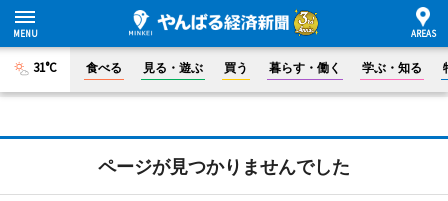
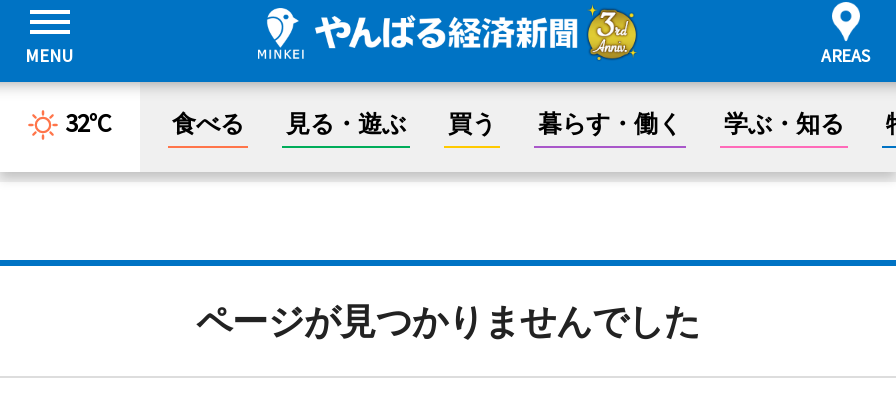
[32,59,56,76] 31°C -> [65,107,113,141] 32°C

